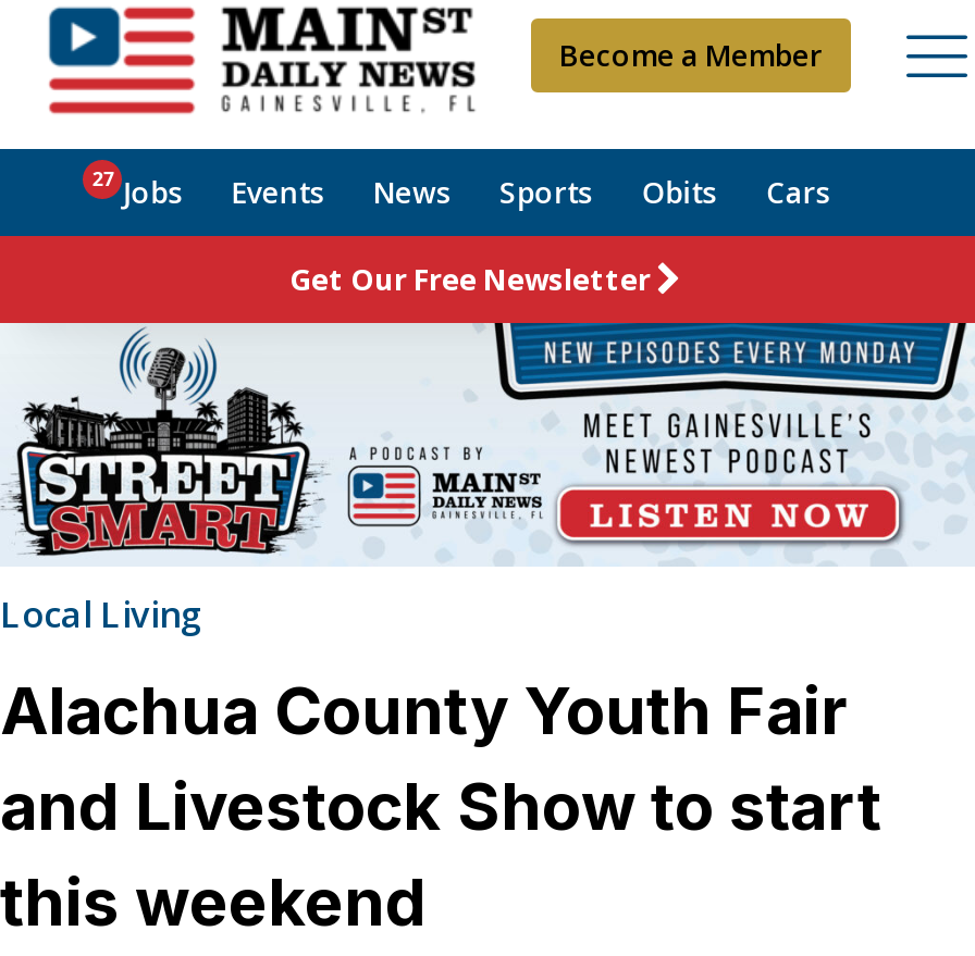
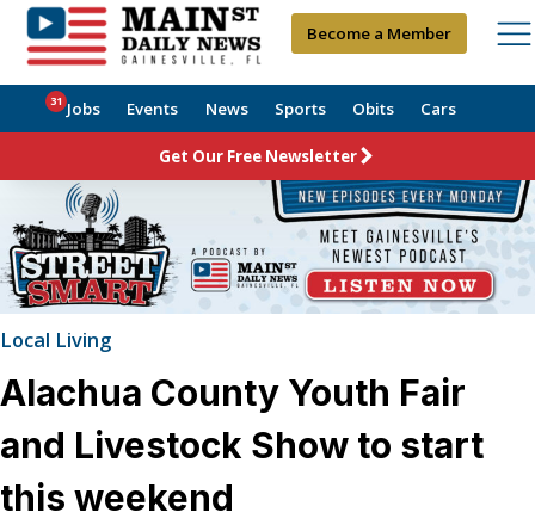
[92,164,831,212] 27 Jobs Events News Sports Obits Cars -> [51,93,456,119] 31 Jobs Events News Sports Obits Cars

